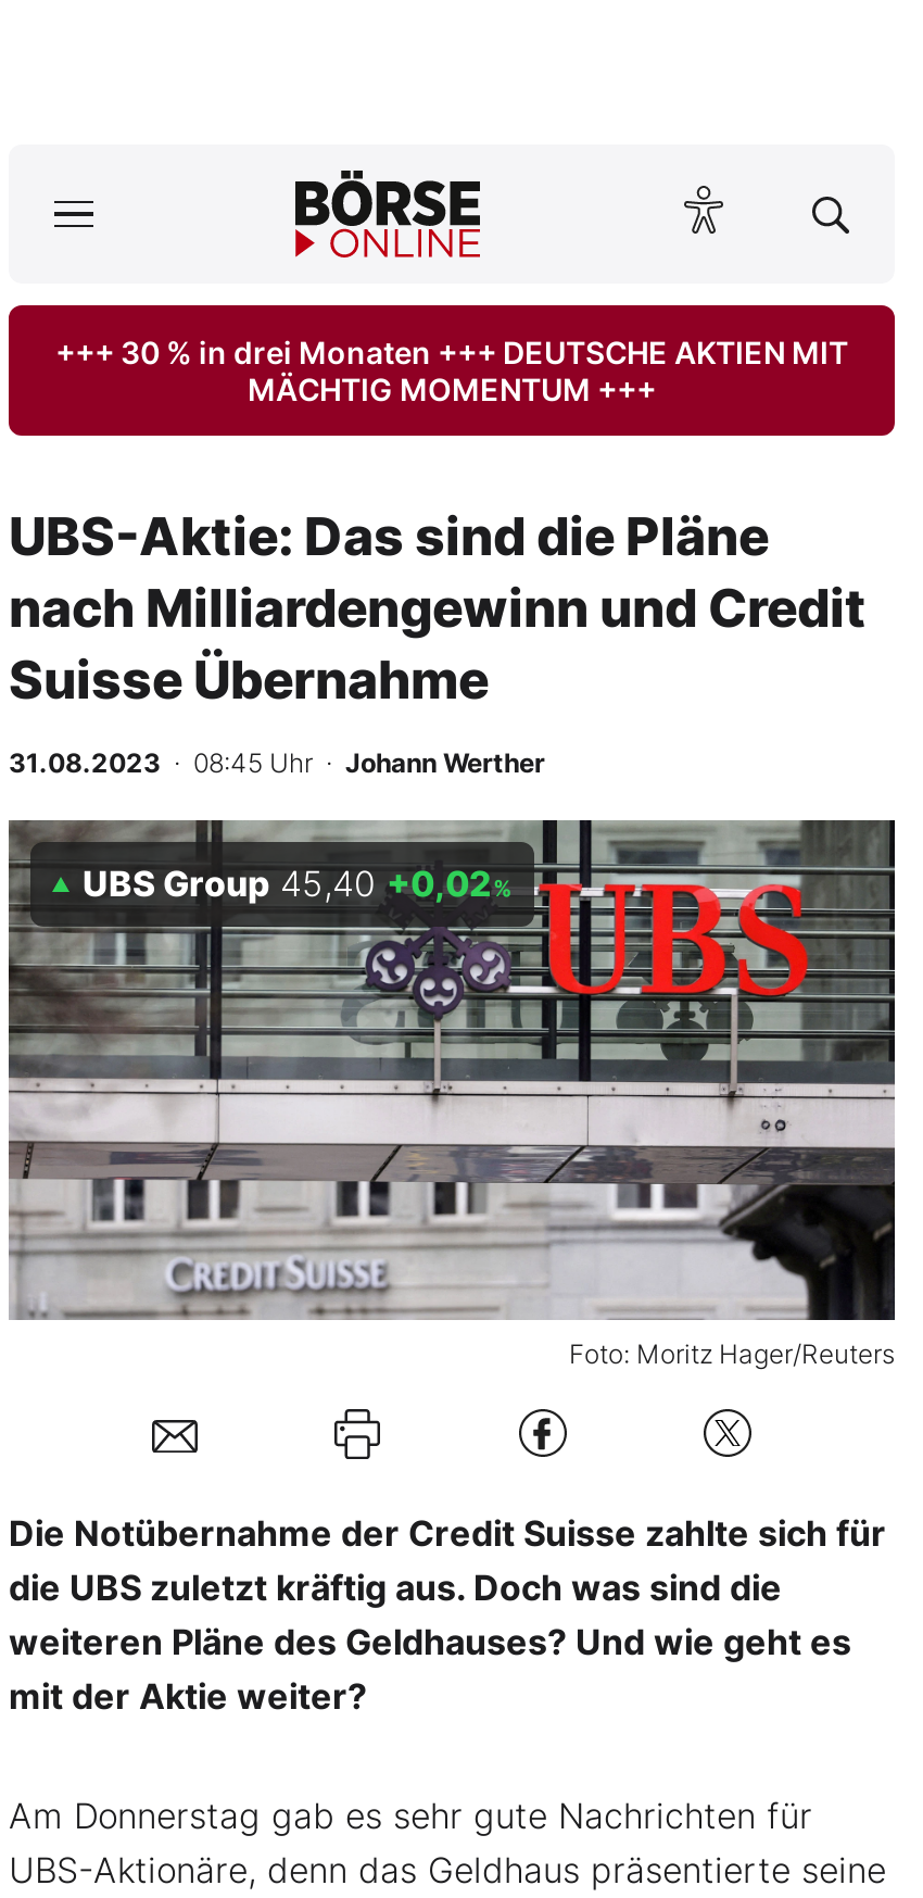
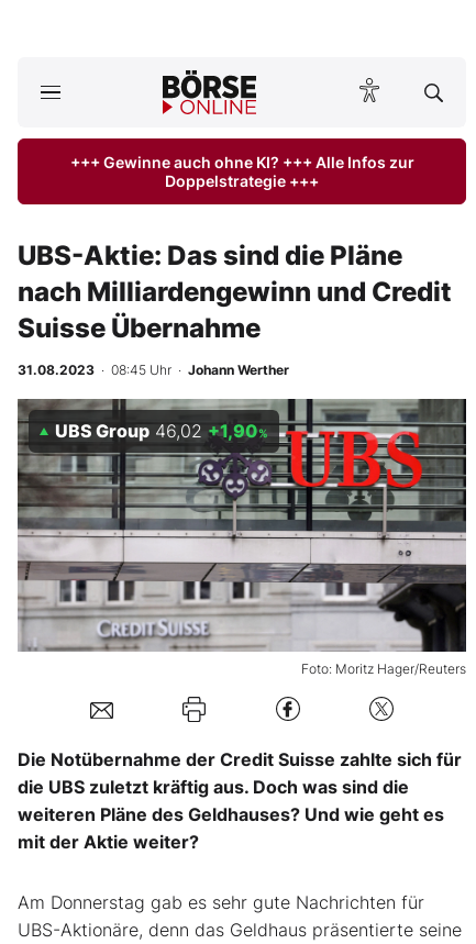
[55,334,848,407] +++ 30 % in drei Monaten +++ DEUTSCHE AKTIEN MIT | MÄCHTIG MOMENTUM +++ -> [70,153,414,190] +++ Gewinne auch ohne KI? +++ Alle Infos zur | Doppelstrategie +++
[83,862,513,905] UBS Group 45,40 +0,02% -> [55,420,268,442] UBS Group 46,02 +1,90%

